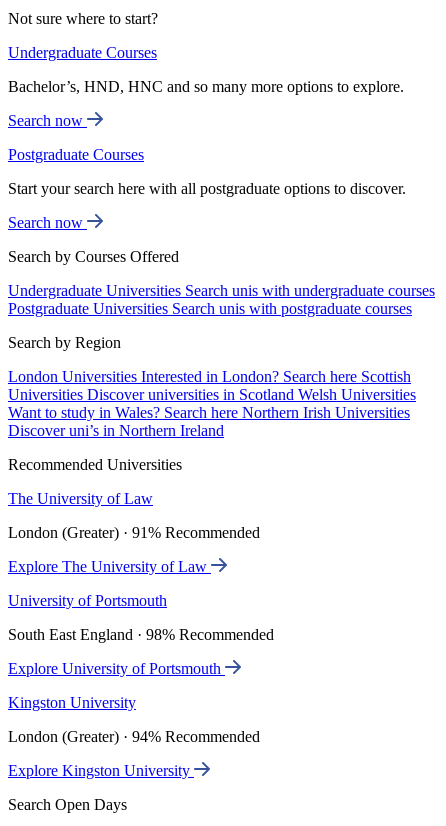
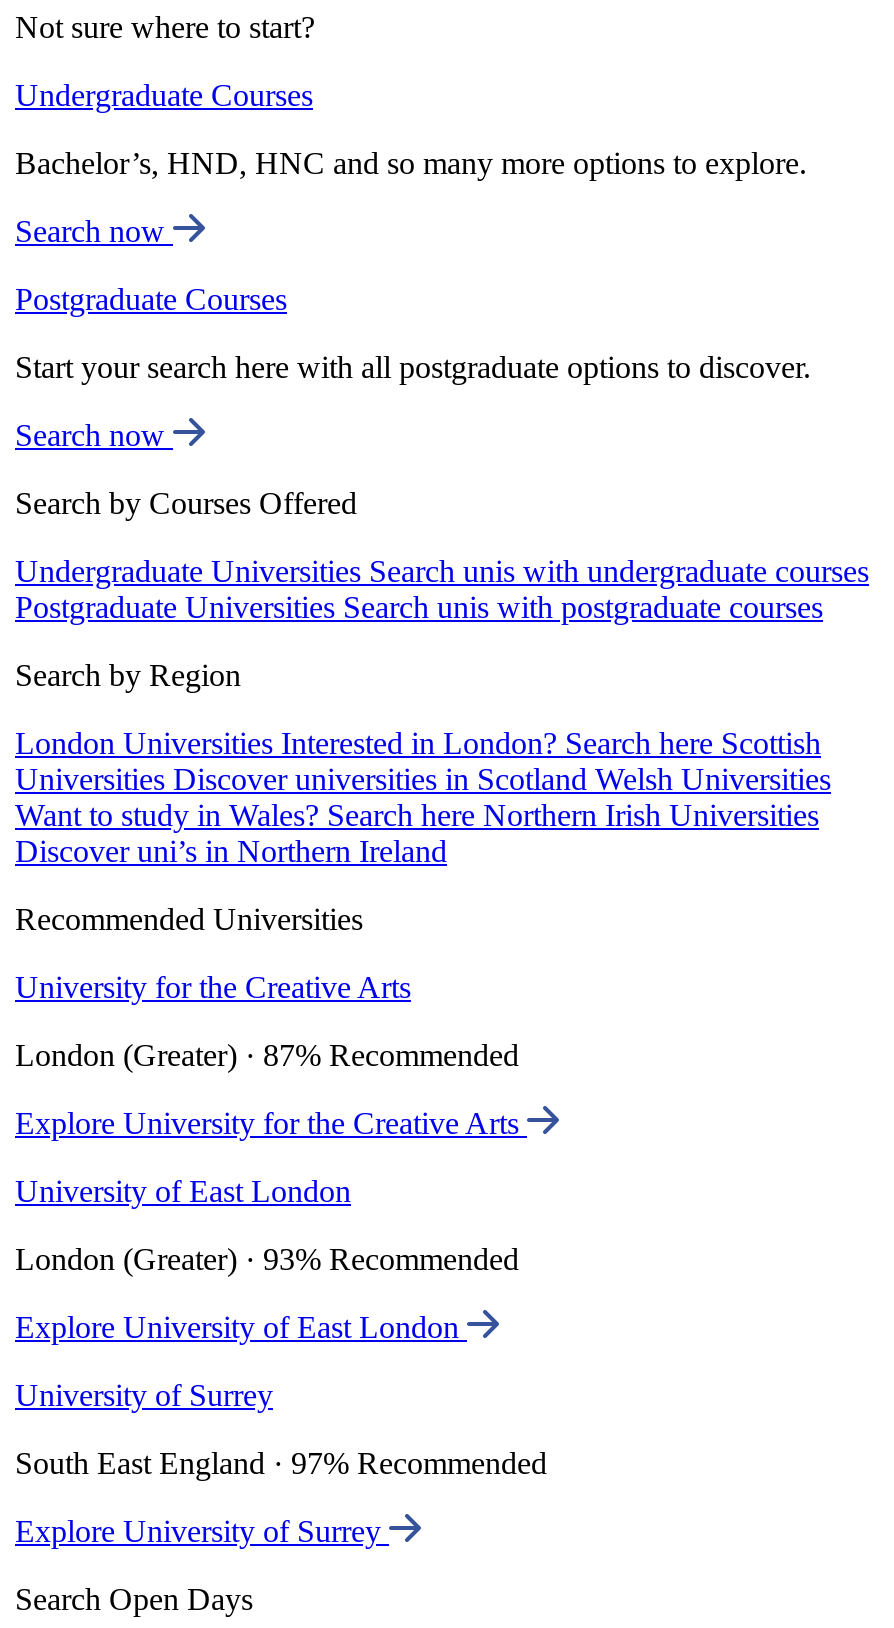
[8,490,153,507] The University of Law -> [15,970,411,1004] University for the Creative Arts
[8,524,260,541] London (Greater) · 91% Recommended -> [15,1038,519,1072] London (Greater) · 87% Recommended
[8,558,211,575] Explore The University of Law -> [15,1106,527,1140] Explore University for the Creative Arts
[8,592,167,609] University of Portsmouth -> [15,1174,351,1208] University of East London
[8,626,274,643] South East England · 98% Recommended -> [15,1242,519,1276] London (Greater) · 93% Recommended
[8,660,225,677] Explore University of Portsmouth -> [15,1310,467,1344] Explore University of East London
[8,694,136,711] Kingston University -> [15,1378,273,1412] University of Surrey
[8,728,260,745] London (Greater) · 94% Recommended -> [15,1446,547,1480] South East England · 97% Recommended
[8,762,194,779] Explore Kingston University -> [15,1514,389,1548] Explore University of Surrey

